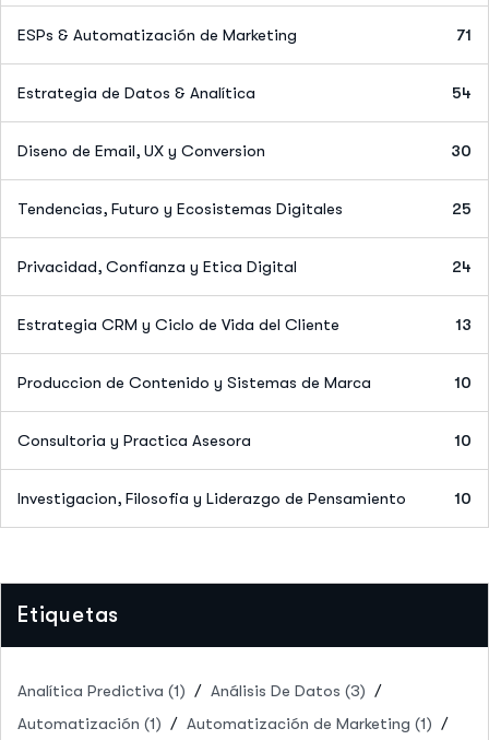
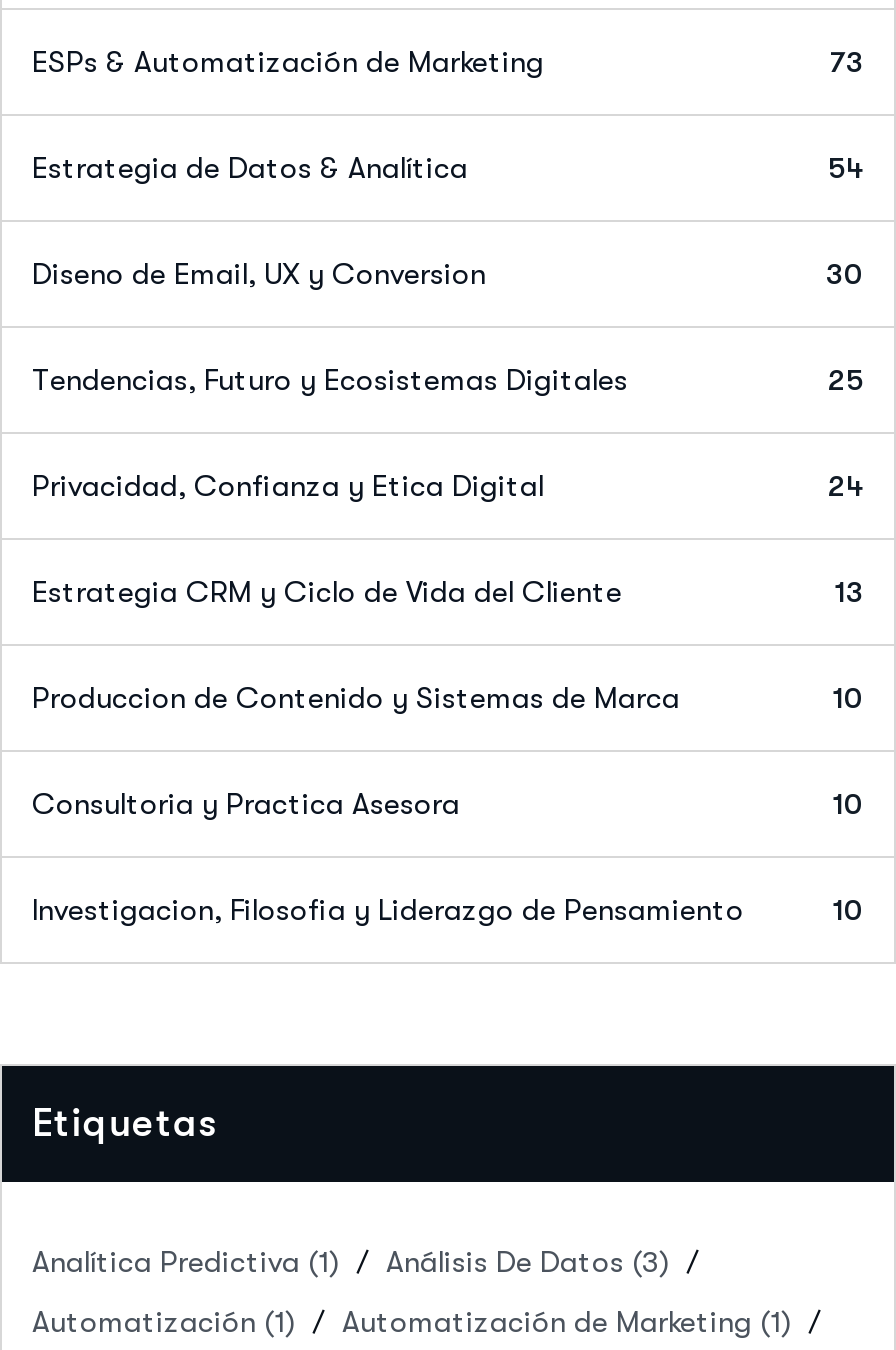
[456,25,472,44] 71 -> [830,43,864,79] 73

